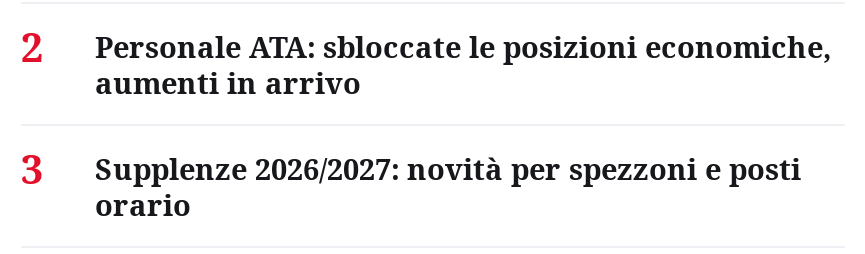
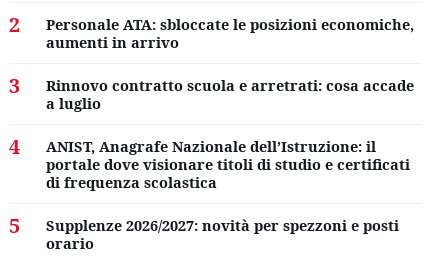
none -> [9,75,414,239] Rinnovo contratto scuola e arretrati: cosa accade | a luglio | 4 | ANIST, Anagrafe Nazionale dell’Istruzione: il | portale dove visionare titoli di studio e certificati | di frequenza scolastica | 5

